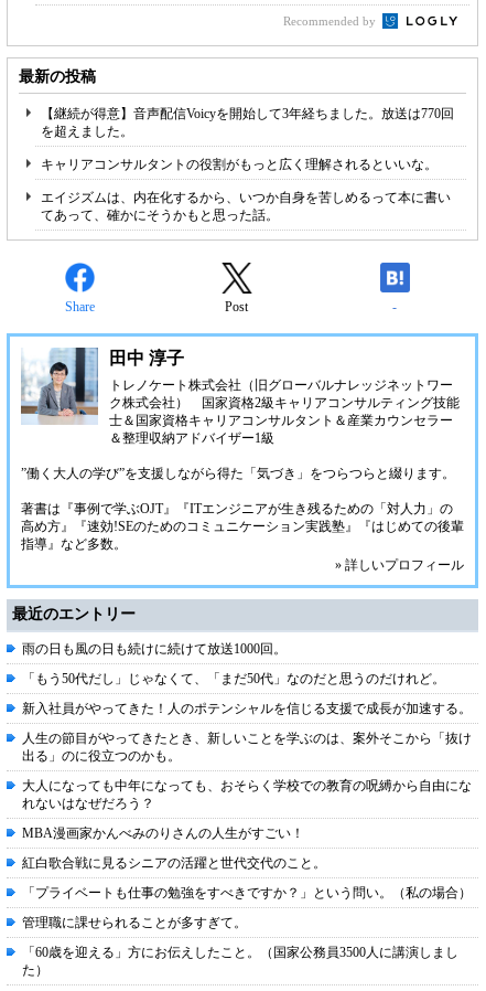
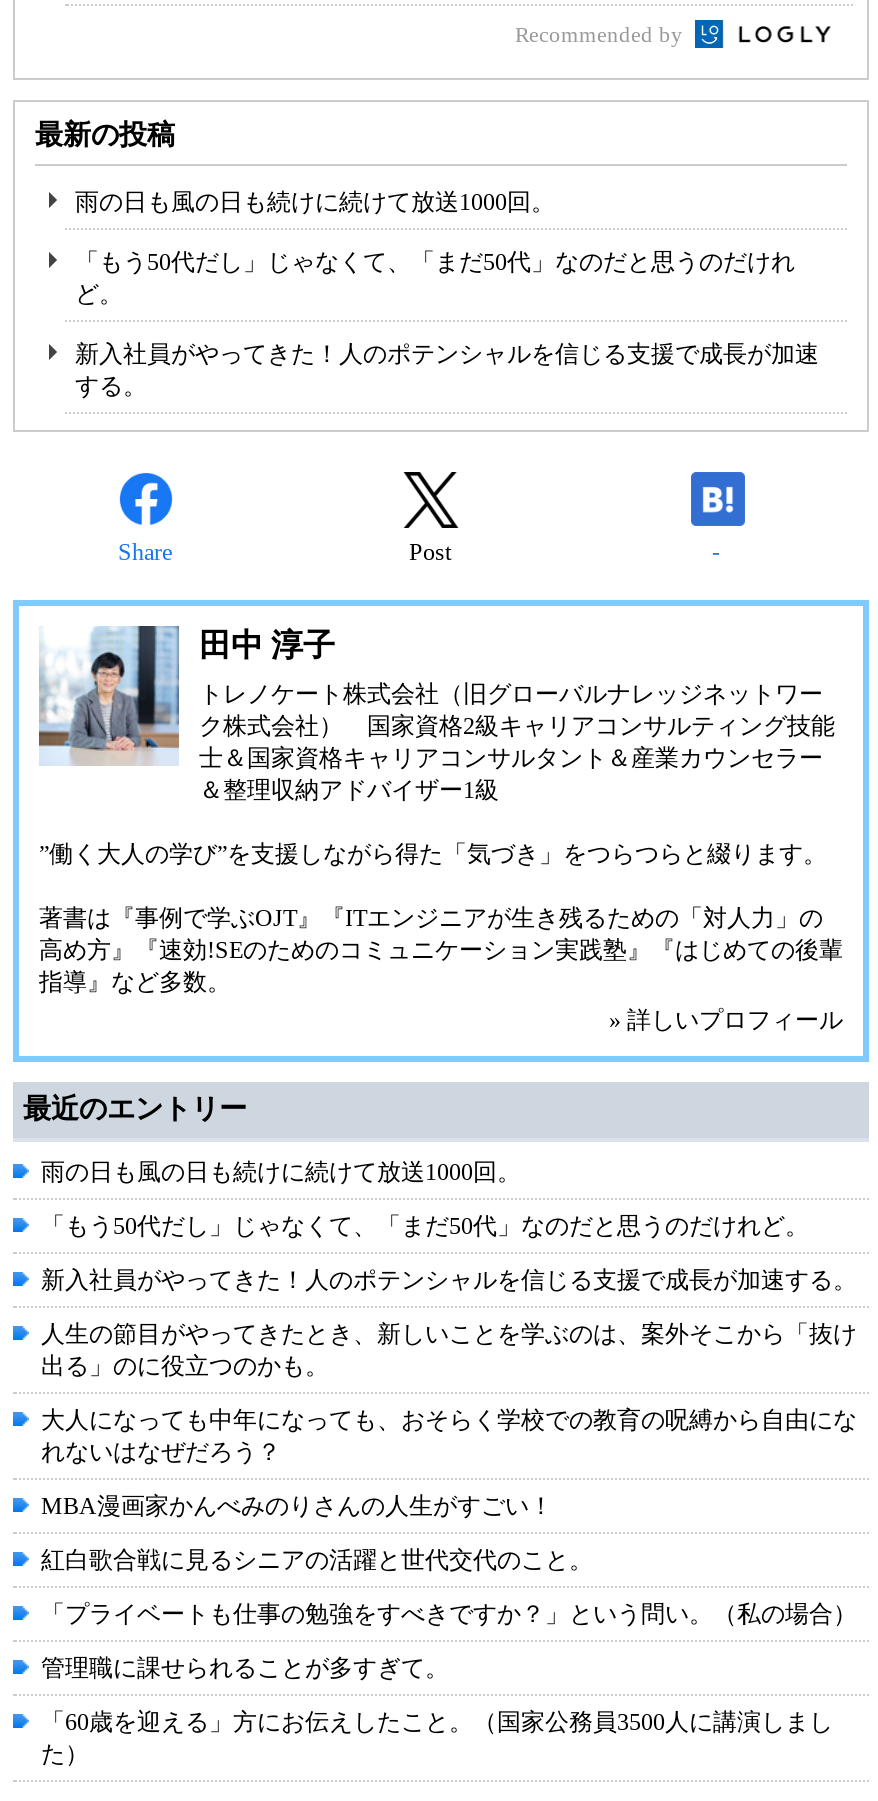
[41,106,454,140] 【継続が得意】音声配信Voicyを開始して3年経ちました。放送は770回 | を超えました。 -> [75,189,555,217] 雨の日も風の日も続けに続けて放送1000回。
[41,157,438,173] キャリアコンサルタントの役割がもっと広く理解されるといいな。 -> [75,249,795,309] 「もう50代だし」じゃなくて、「まだ50代」なのだと思うのだけれ | ど。
[41,190,451,223] エイジズムは、内在化するから、いつか自身を苦しめるって本に書い | てあって、確かにそうかもと思った話。 -> [75,341,819,401] 新入社員がやってきた！人のポテンシャルを信じる支援で成長が加速 | する。

